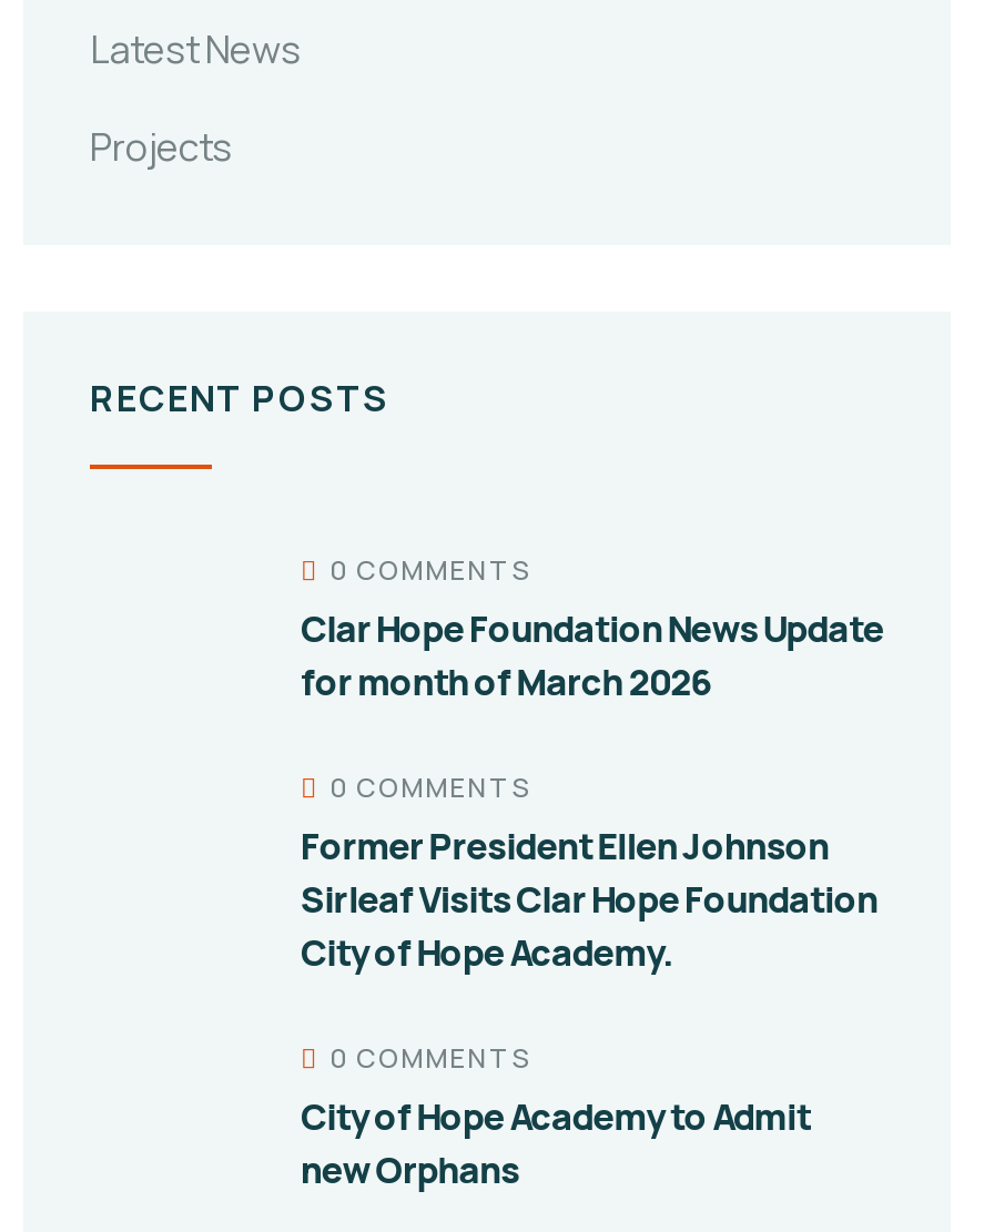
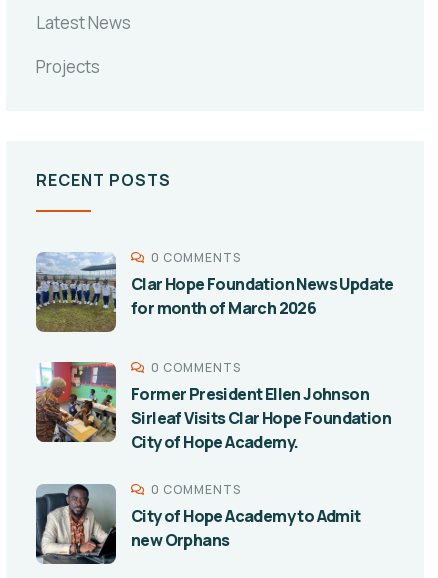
none -> [35,251,117,333] [image]
none -> [35,361,117,443] [image]
none -> [35,483,117,565] [image]

